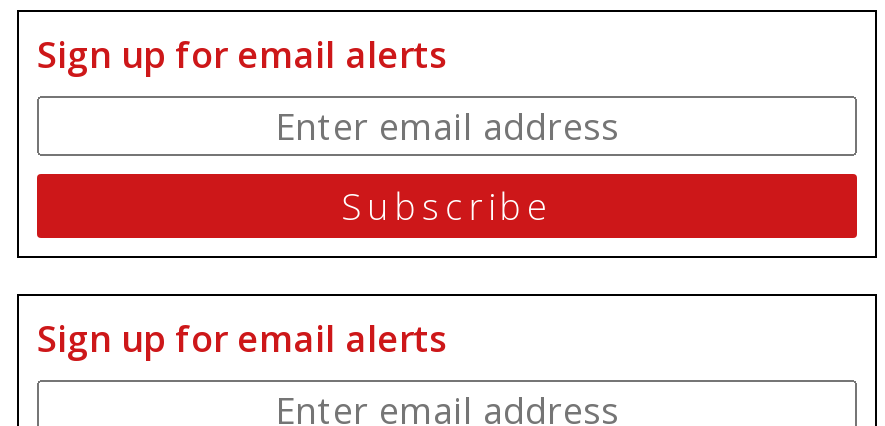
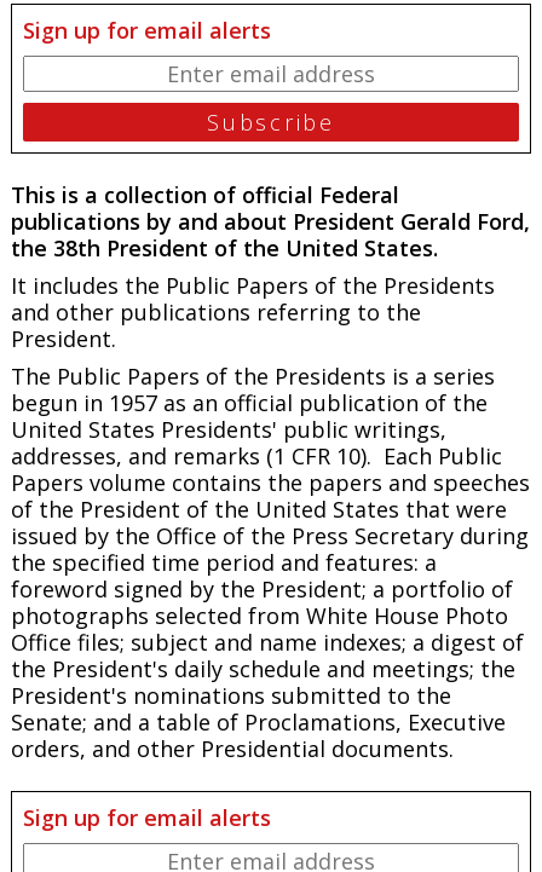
none -> [11,180,530,763] This is a collection of official Federal | publications by and about President Gerald Ford, | the 38th President of the United States. | It includes the Public Papers of the Presidents | and other publications referring to the | President. | The Public Papers of the Presidents is a series | begun in 1957 as an official publication of the | United States Presidents' public writings, | addresses, and remarks (1 CFR 10). Each Public | Papers volume contains the papers and speeches | of the President of the United States that were | issued by the Office of the Press Secretary during | the specified time period and features: a | foreword signed by the President; a portfolio of | photographs selected from White House Photo | Office files; subject and name indexes; a digest of | the President's daily schedule and meetings; the | President's nominations submitted to the | Senate; and a table of Proclamations, Executive | orders, and other Presidential documents.

